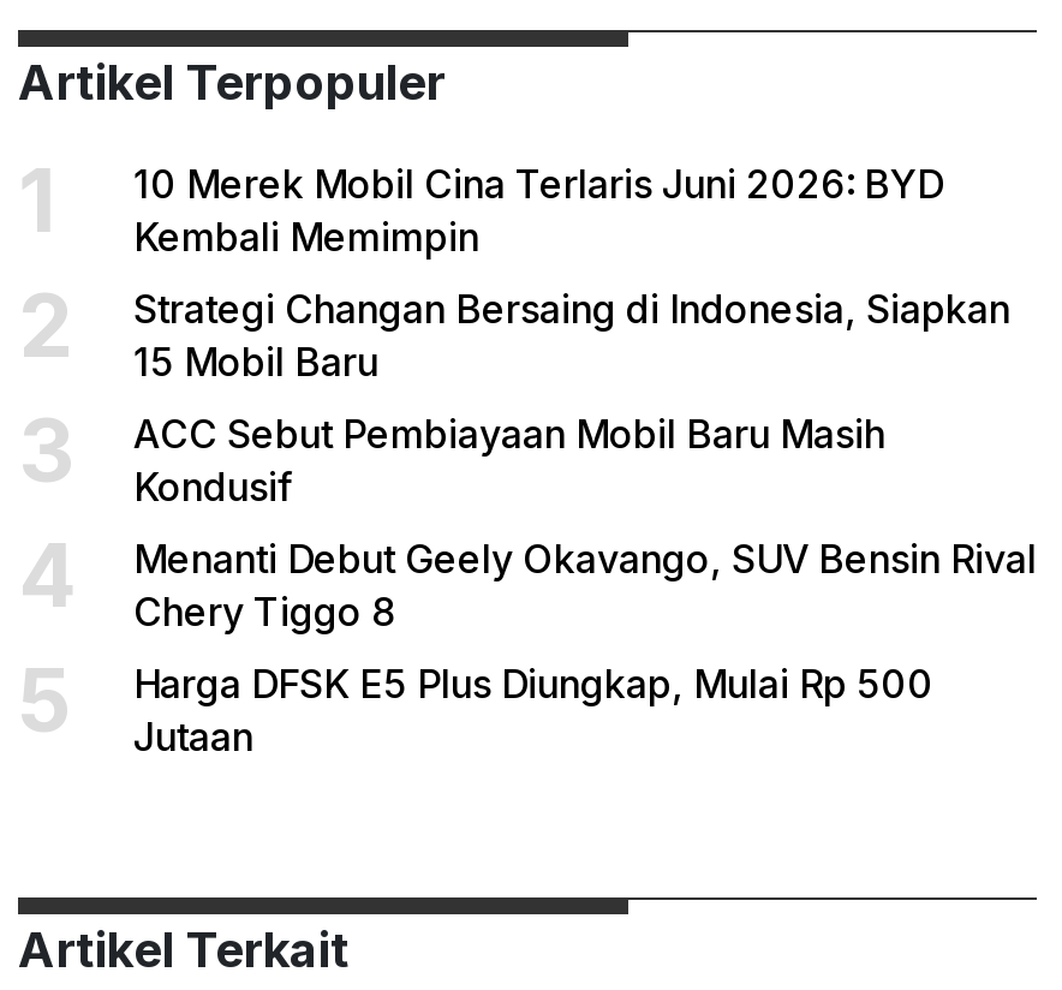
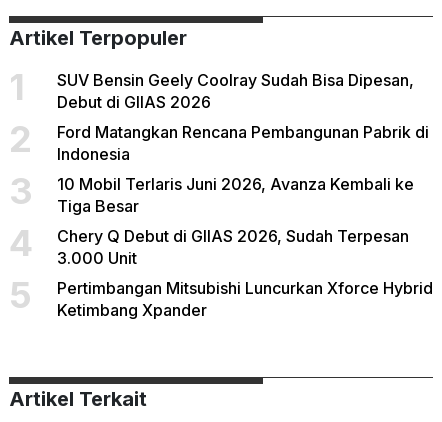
[133,161,943,262] 10 Merek Mobil Cina Terlaris Juni 2026: BYD | Kembali Memimpin -> [57,70,414,112] SUV Bensin Geely Coolray Sudah Bisa Dipesan, | Debut di GIIAS 2026
[133,286,1010,387] Strategi Changan Bersaing di Indonesia, Siapkan | 15 Mobil Baru -> [57,122,429,164] Ford Matangkan Rencana Pembangunan Pabrik di | Indonesia
[133,411,885,512] ACC Sebut Pembiayaan Mobil Baru Masih | Kondusif -> [57,174,414,216] 10 Mobil Terlaris Juni 2026, Avanza Kembali ke | Tiga Besar
[133,536,1037,637] Menanti Debut Geely Okavango, SUV Bensin Rival | Chery Tiggo 8 -> [57,226,409,268] Chery Q Debut di GIIAS 2026, Sudah Terpesan | 3.000 Unit
[133,661,933,762] Harga DFSK E5 Plus Diungkap, Mulai Rp 500 | Jutaan -> [57,278,433,320] Pertimbangan Mitsubishi Luncurkan Xforce Hybrid | Ketimbang Xpander

